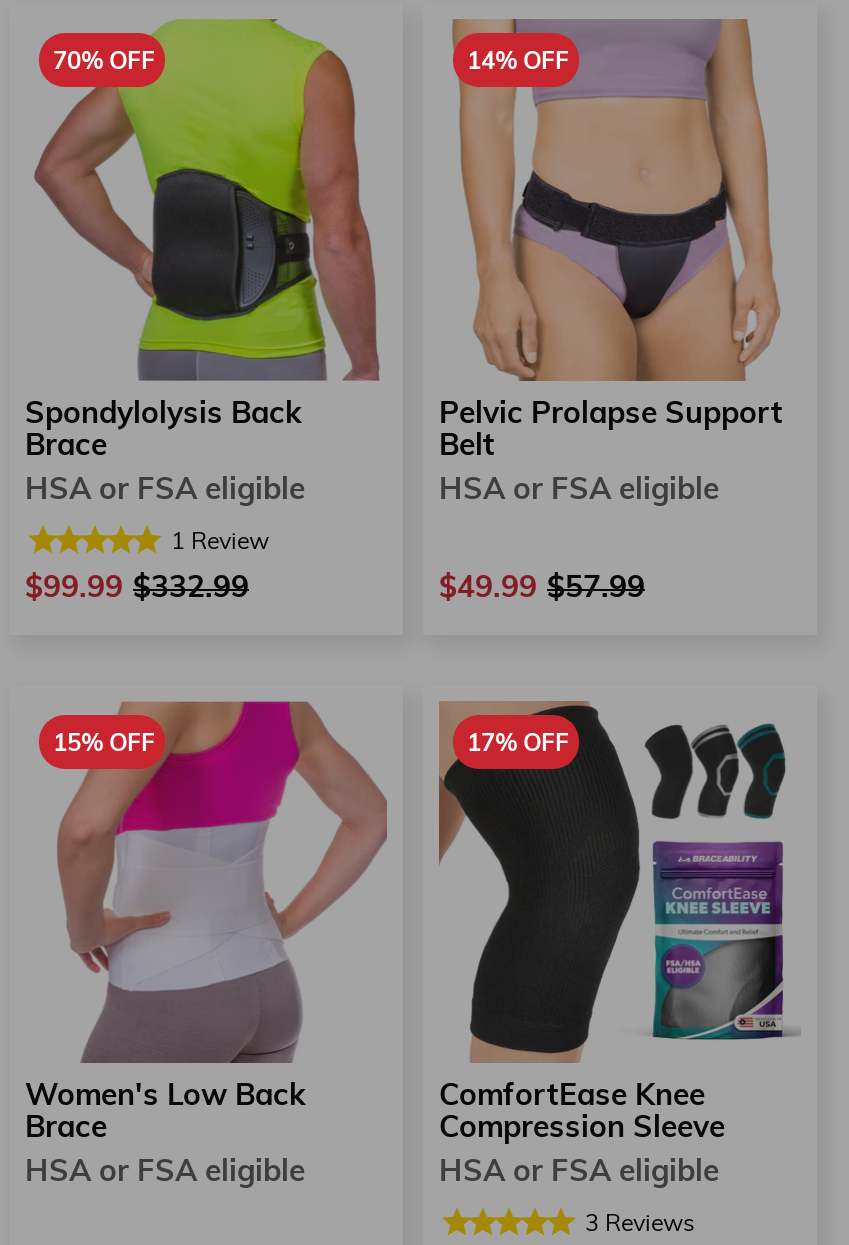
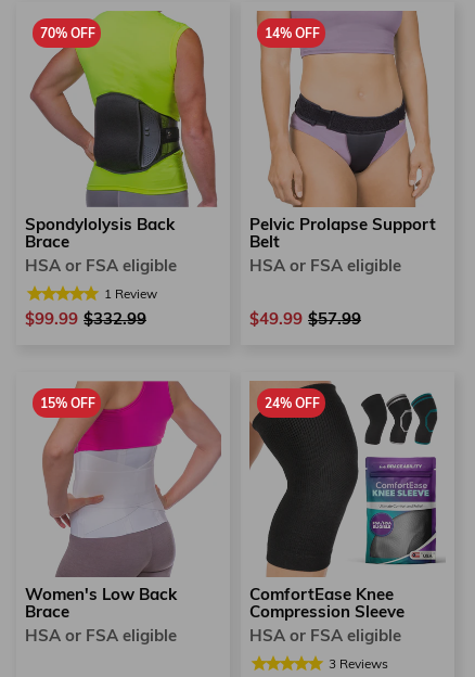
[467,733,569,757] 17% OFF -> [265,398,320,411] 24% OFF

